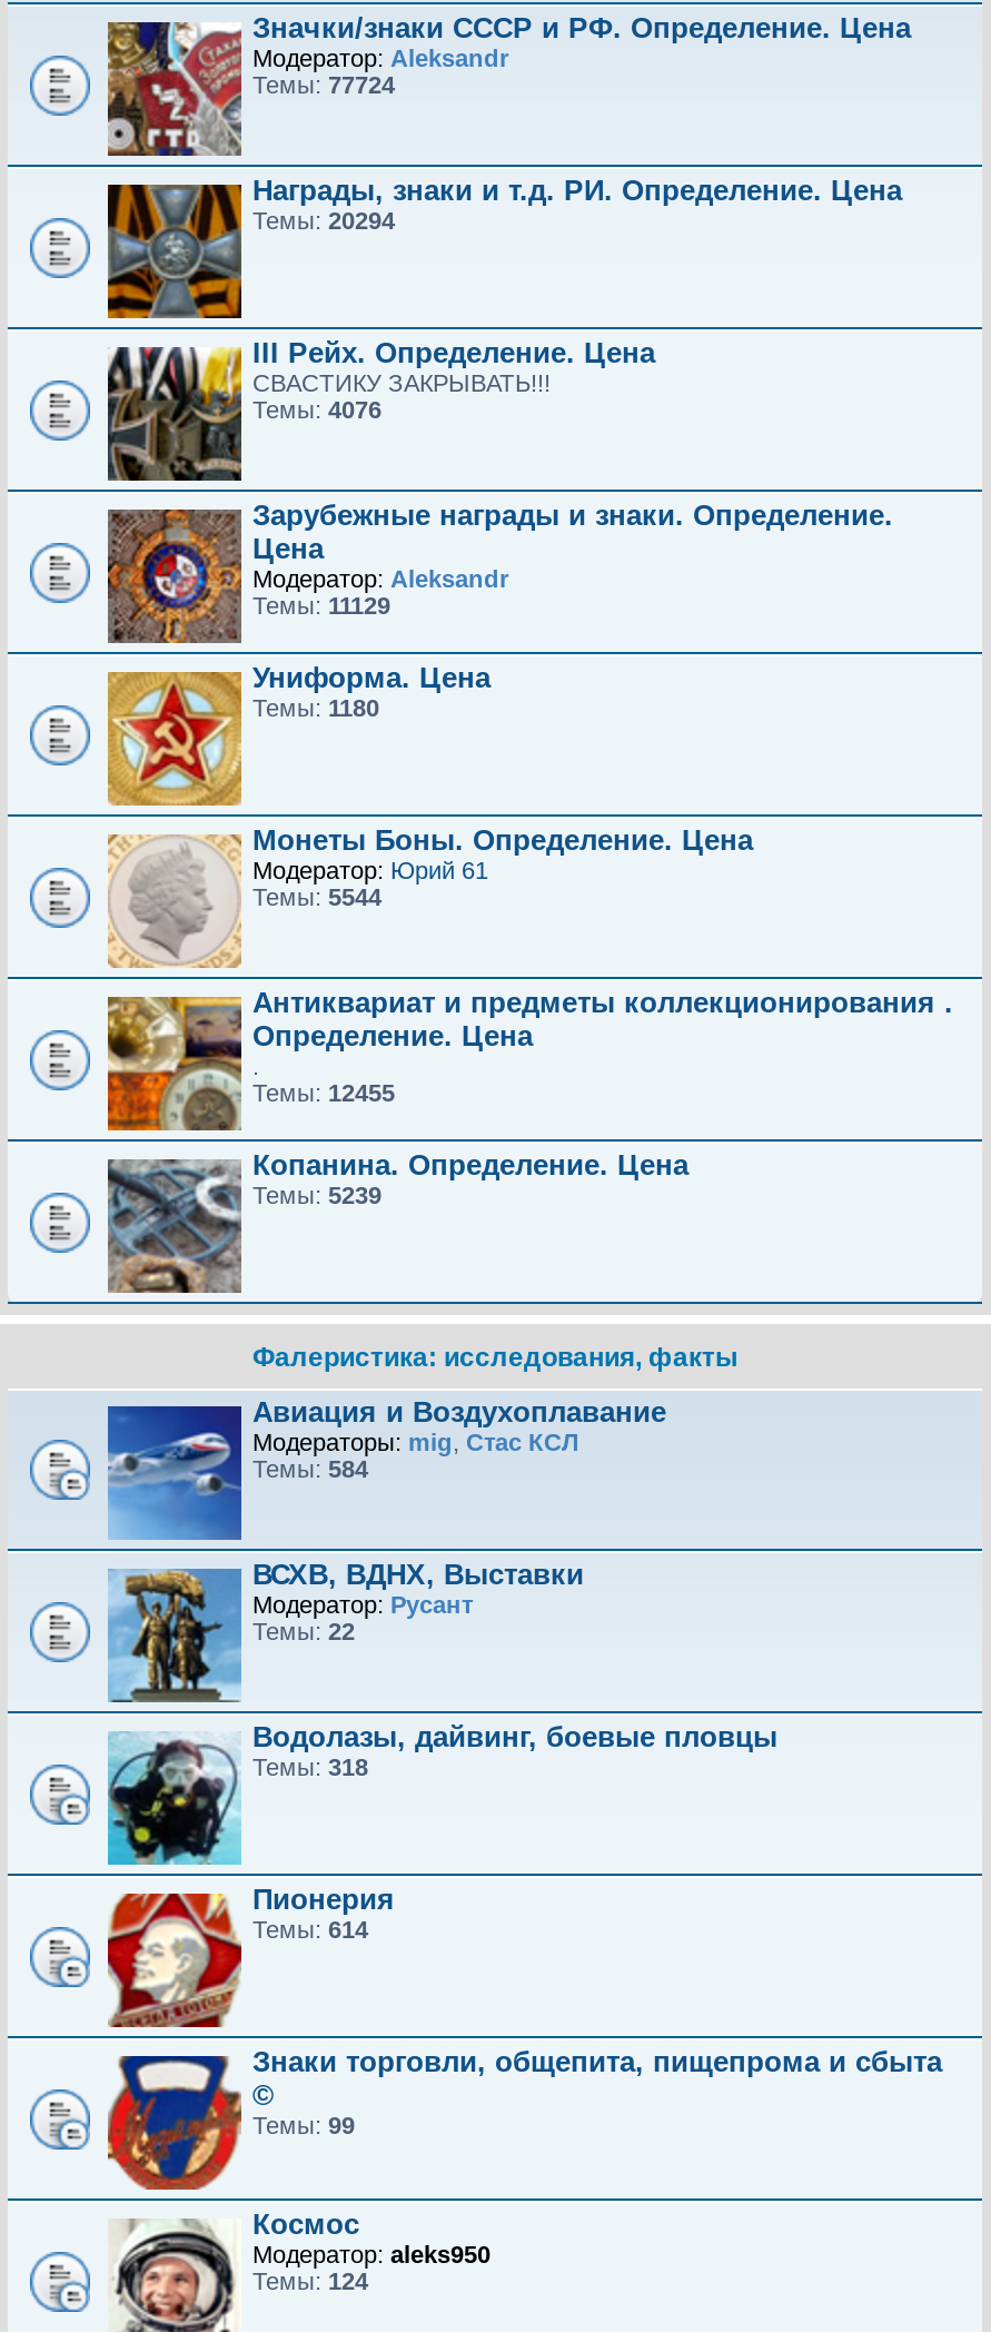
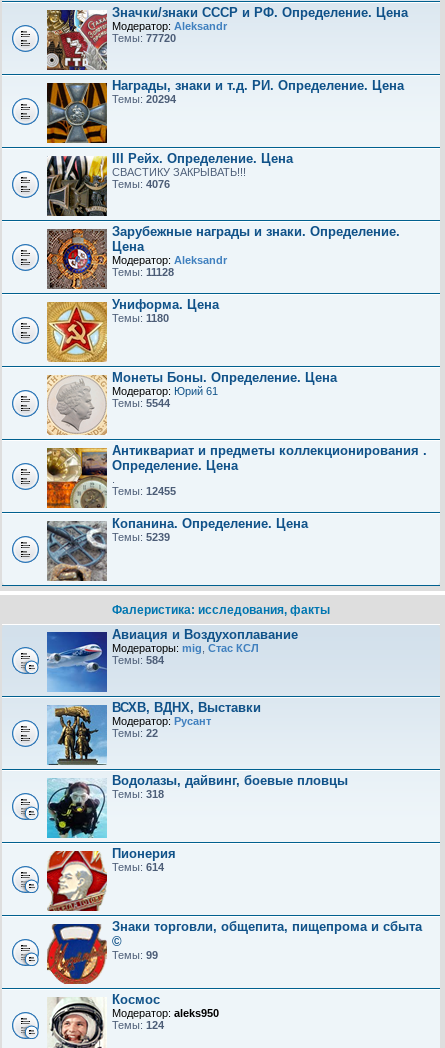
[252,71,395,98] Темы: 77724 -> [112,32,176,44] Темы: 77720
[252,592,390,619] Темы: 11129 -> [112,266,174,278] Темы: 11128

